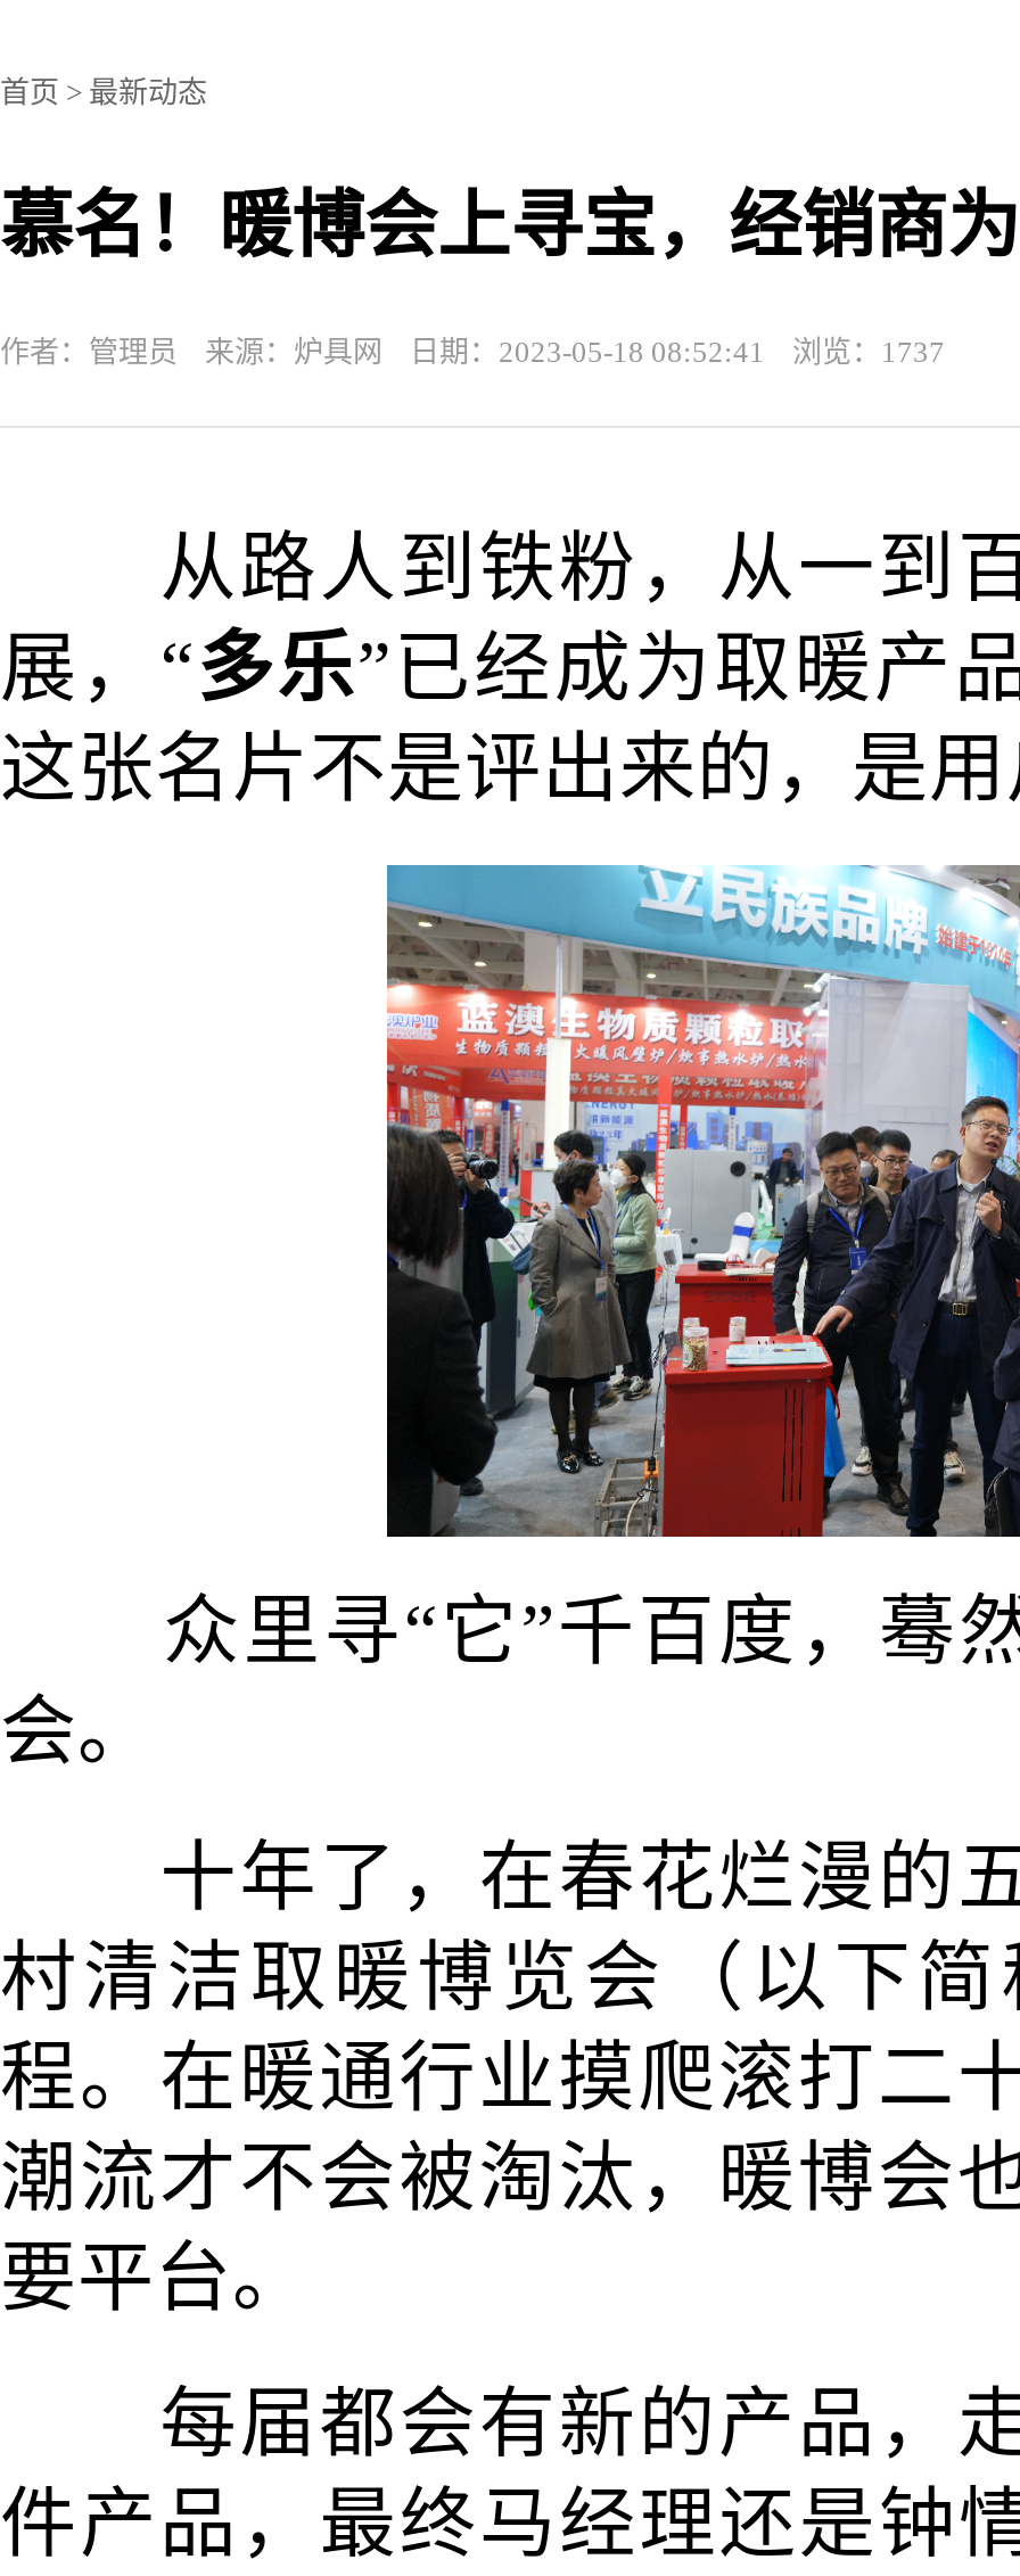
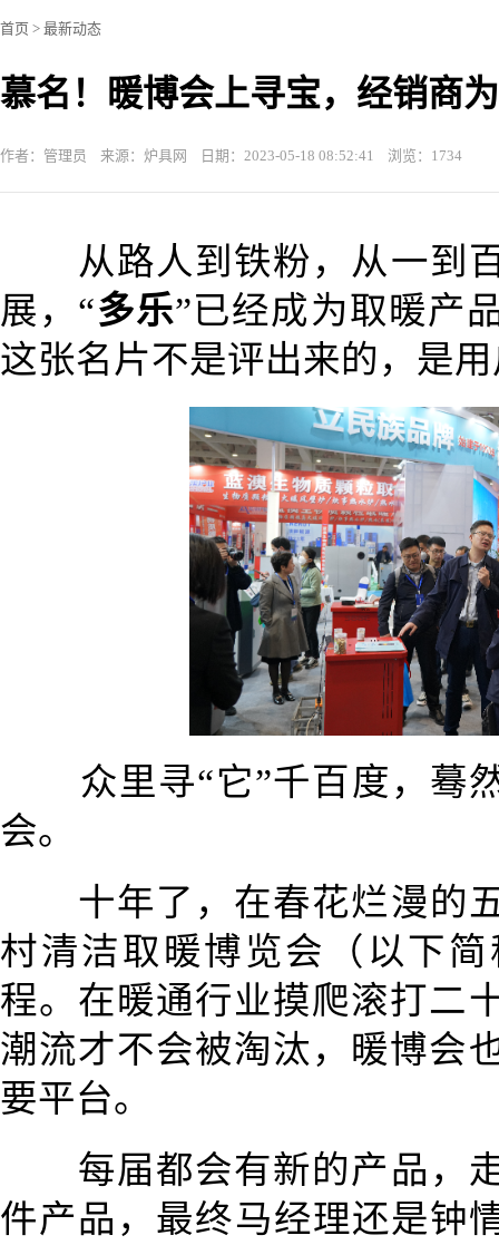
[0,335,945,369] 作者：管理员 来源：炉具网 日期：2023-05-18 08:52:41 浏览：1737 -> [0,147,462,164] 作者：管理员 来源：炉具网 日期：2023-05-18 08:52:41 浏览：1734

